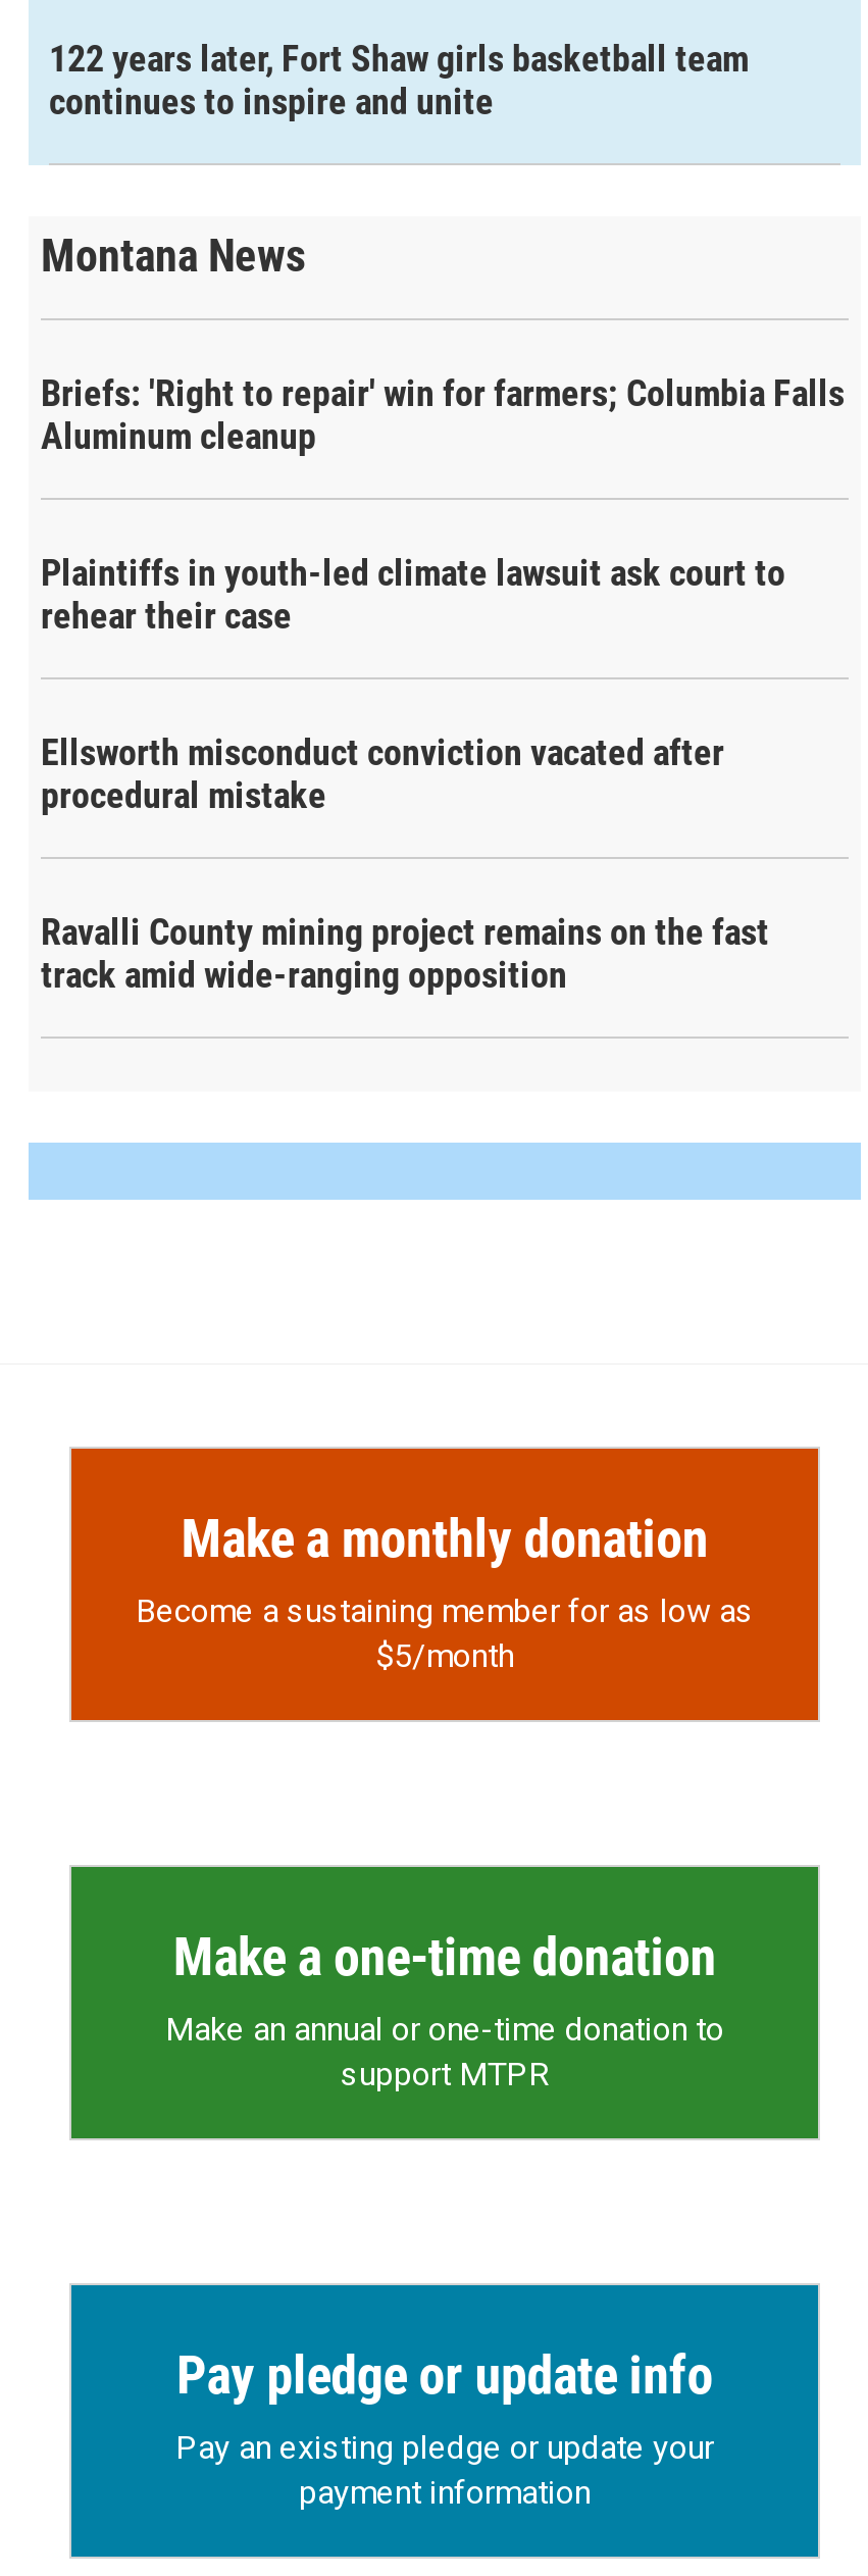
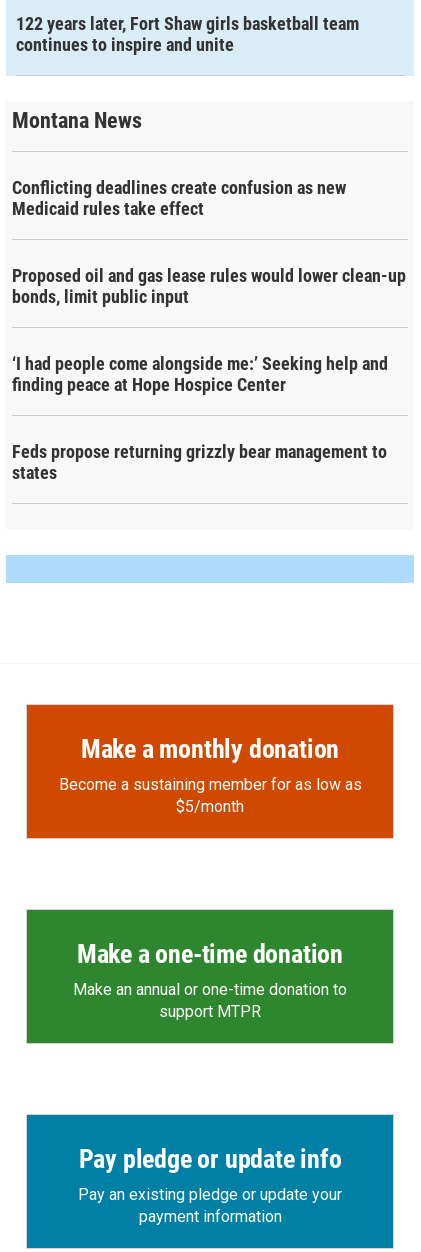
[41,372,845,457] Briefs: 'Right to repair' win for farmers; Columbia Falls | Aluminum cleanup -> [12,177,346,219] Conflicting deadlines create confusion as new | Medicaid rules take effect
[41,551,785,637] Plaintiffs in youth-led climate lawsuit ask court to | rehear their case -> [12,265,406,307] Proposed oil and gas lease rules would lower clean-up | bonds, limit public input
[41,731,724,817] Ellsworth misconduct conviction vacated after | procedural mistake -> [12,353,388,395] ‘I had people come alongside me:’ Seeking help and | finding peace at Hope Hospice Center
[41,910,769,996] Ravalli County mining project remains on the fast | track amid wide-ranging opposition -> [12,441,387,483] Feds propose returning grizzly bear management to | states

